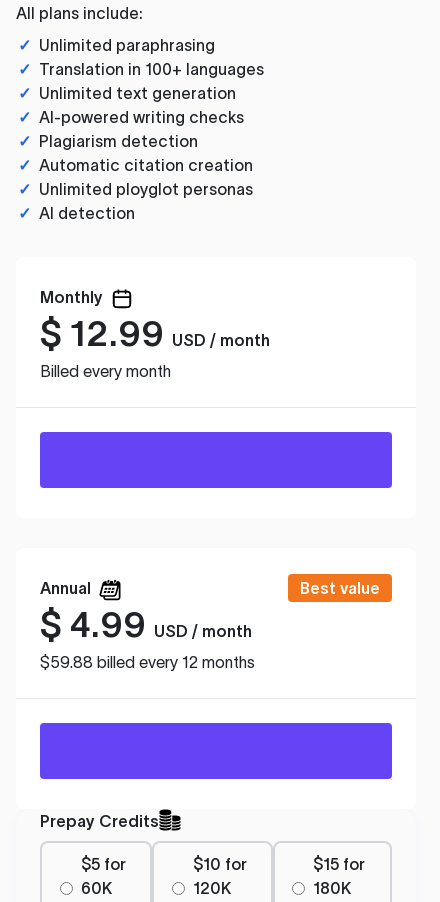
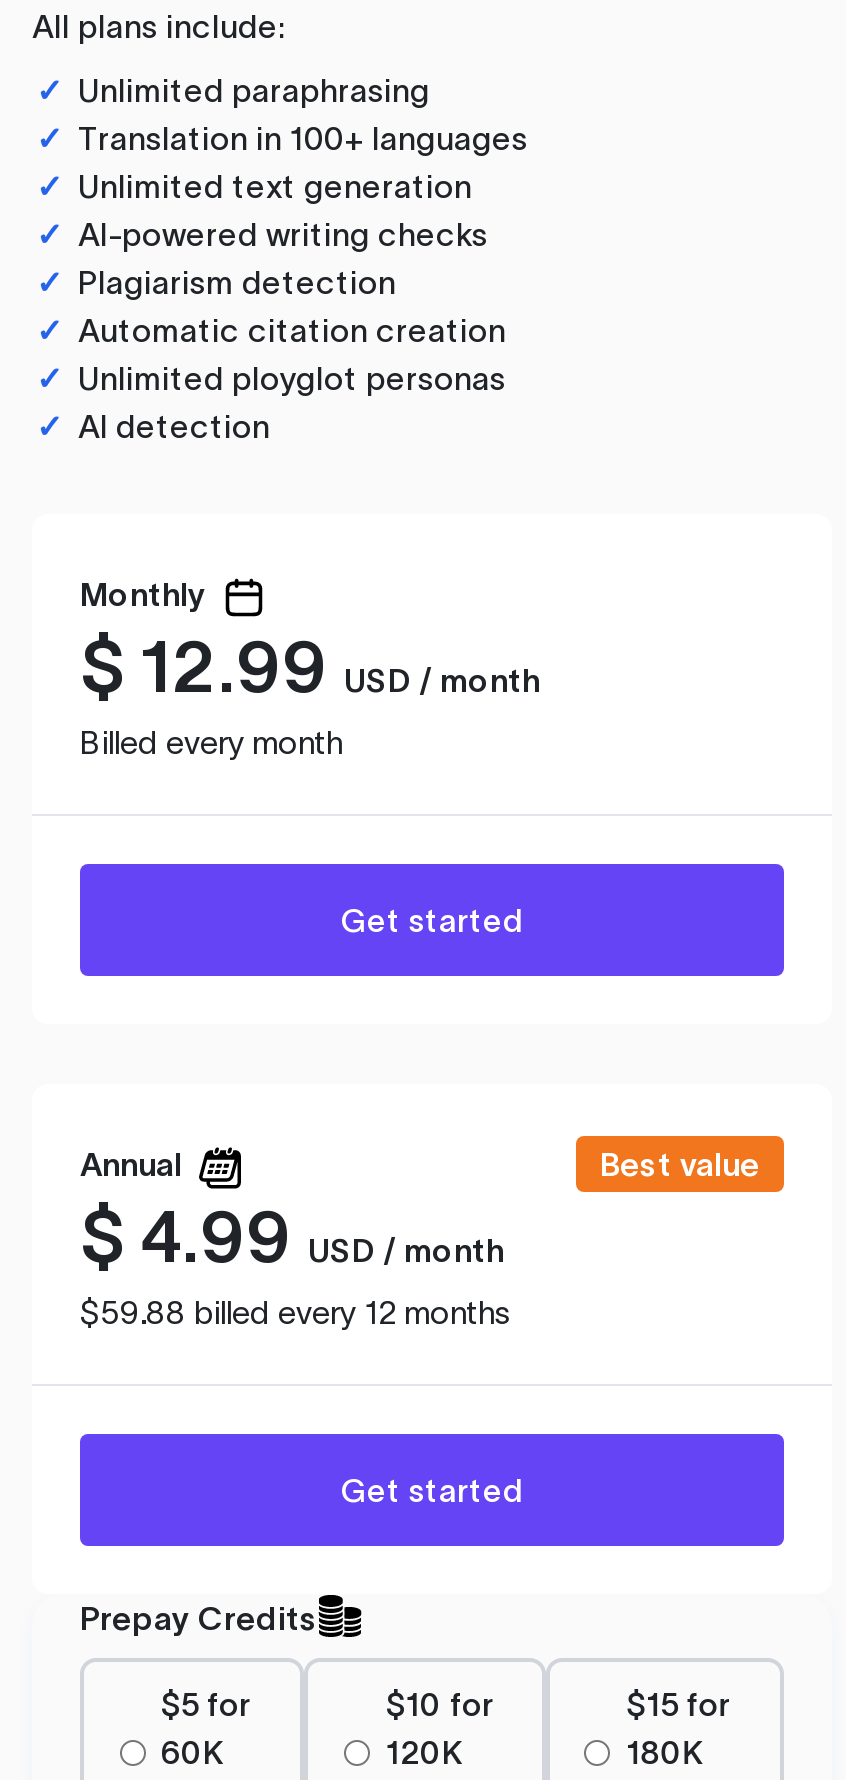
none -> [341,901,523,937] Get started
none -> [341,1471,523,1507] Get started

